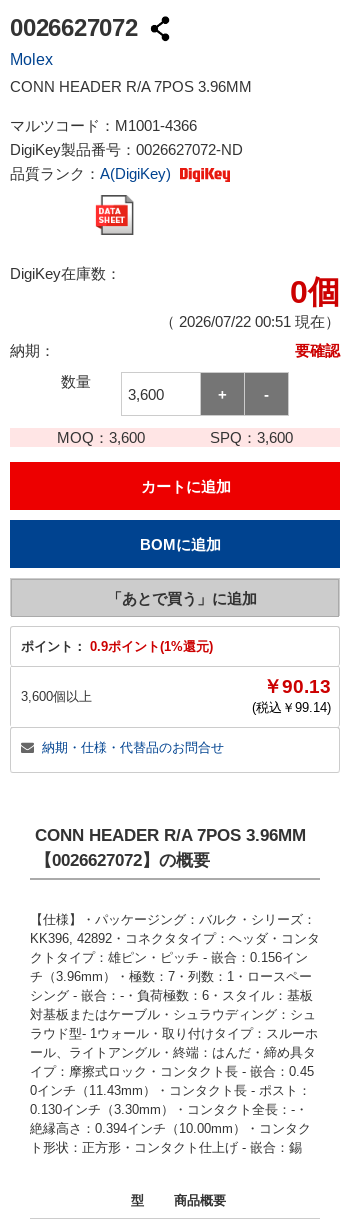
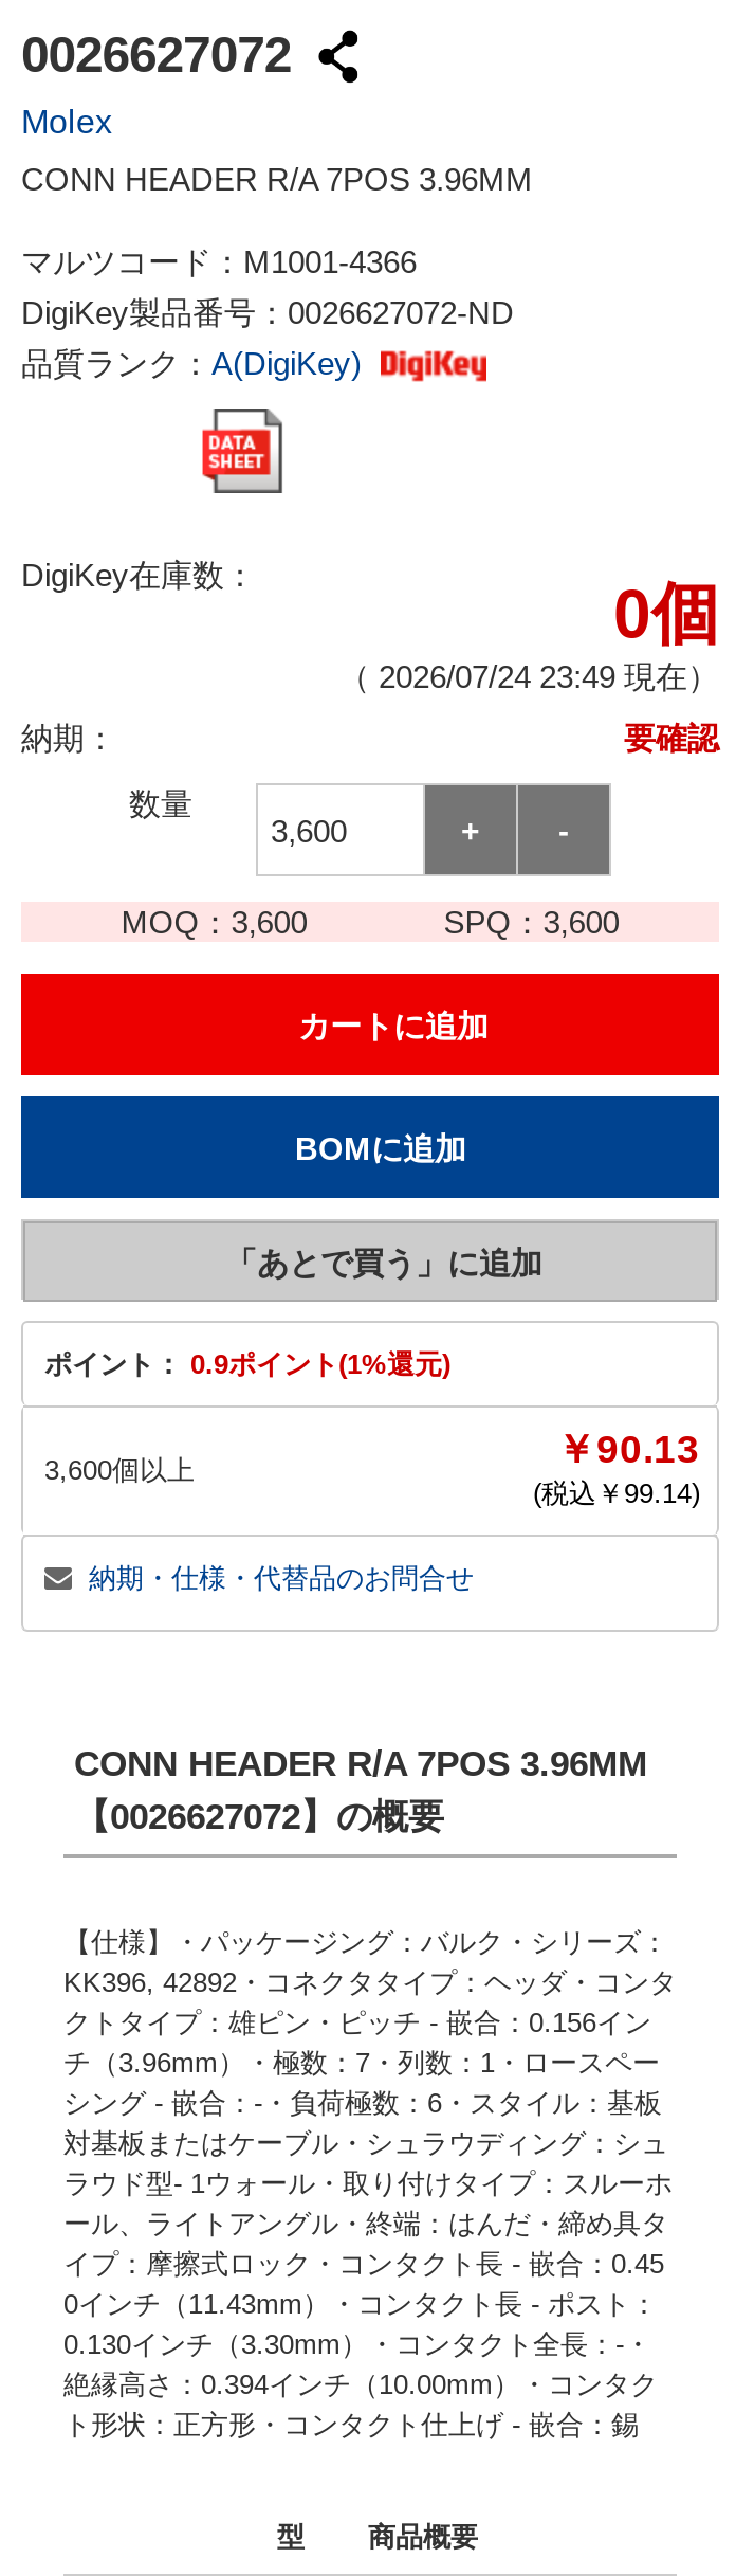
[160,313,340,330] （ 2026/07/22 00:51 現在） -> [338,658,719,694] （ 2026/07/24 23:49 現在）

